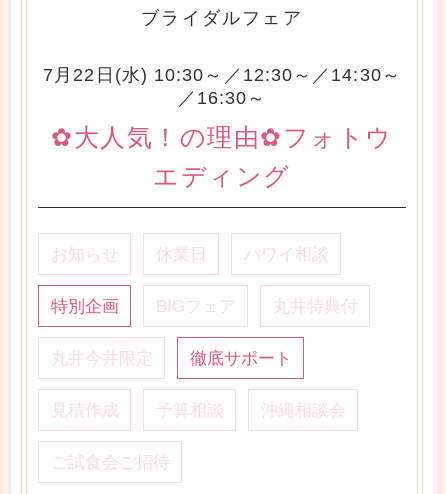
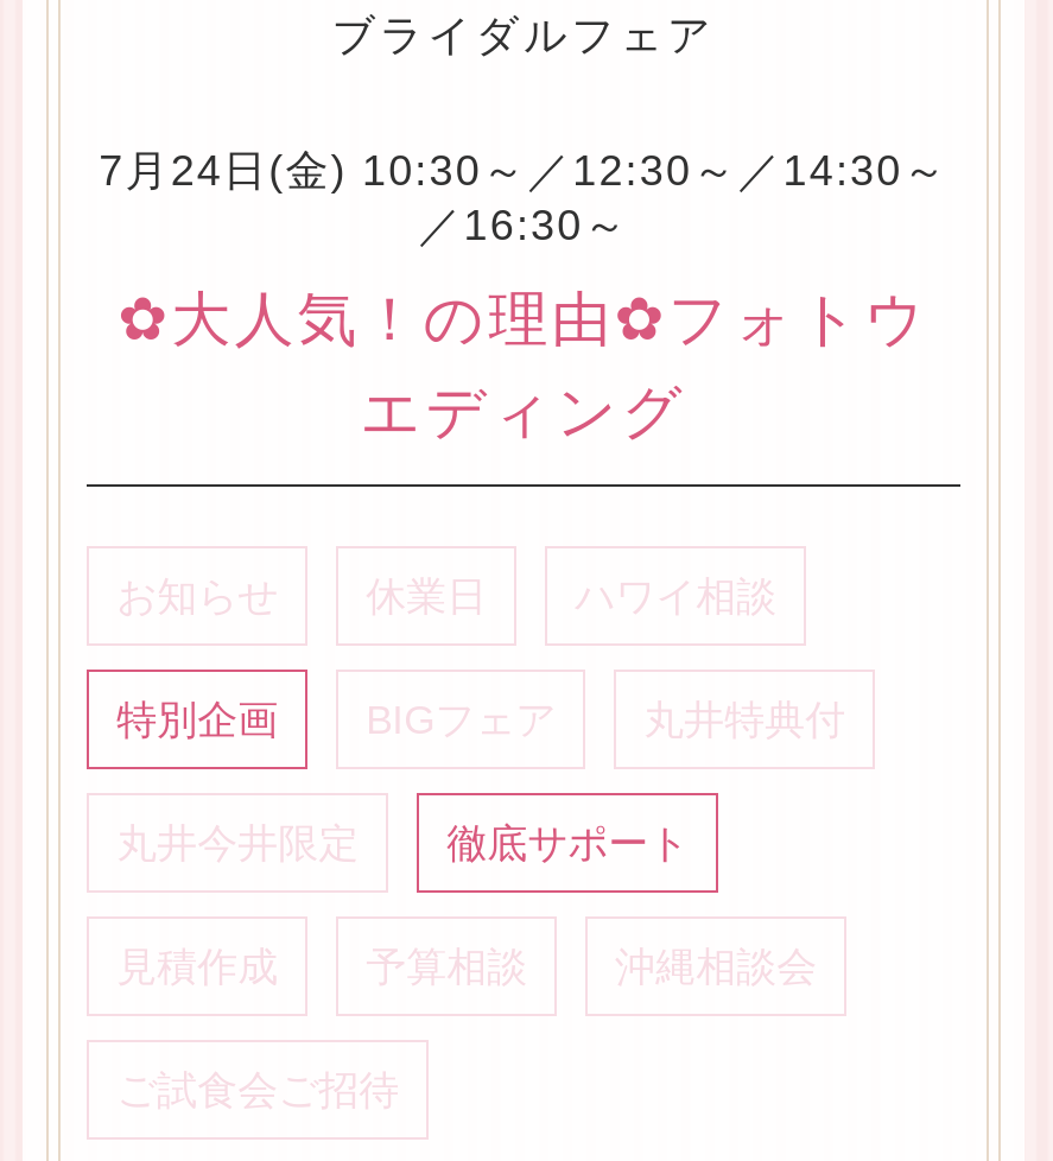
[43,65,401,85] 7月22日(水) 10:30～／12:30～／14:30～ -> [99,148,948,195] 7月24日(金) 10:30～／12:30～／14:30～

